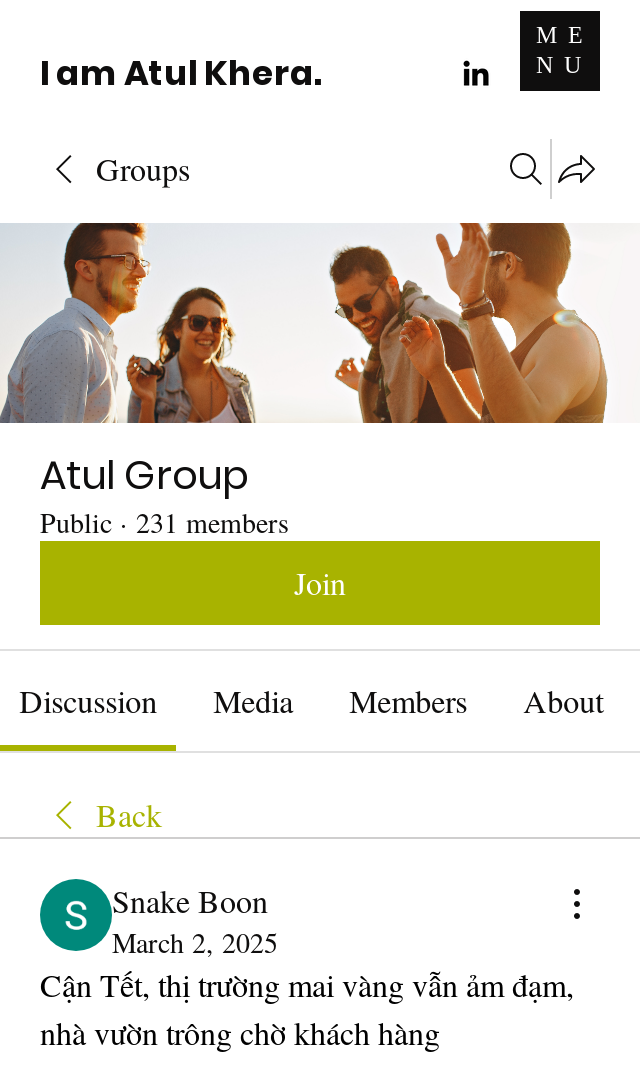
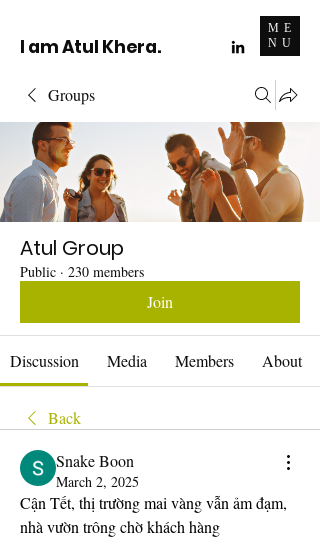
[40,503,288,541] Public · 231 members -> [20,262,144,281] Public · 230 members

